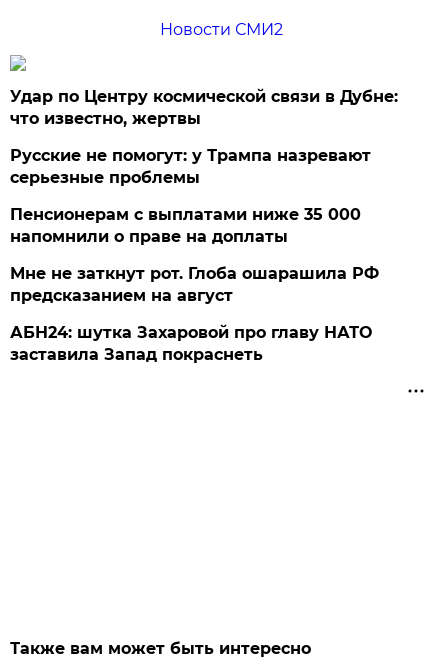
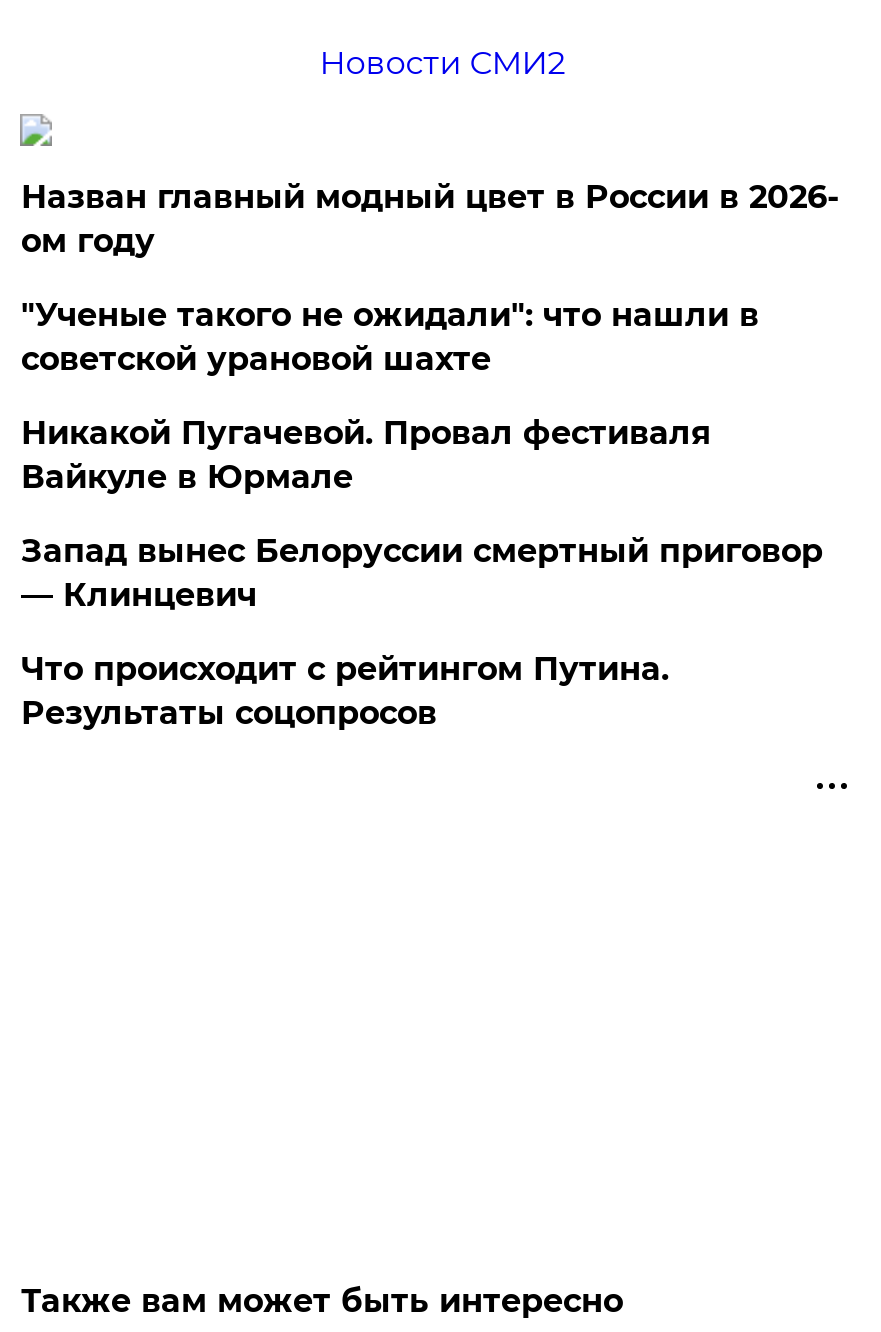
[10,87,398,128] Удар по Центру космической связи в Дубне: | что известно, жертвы -> [21,179,839,261] Назван главный модный цвет в России в 2026- | ом году
[10,146,371,187] Русские не помогут: у Трампа назревают | серьезные проблемы -> [21,297,759,379] "Ученые такого не ожидали": что нашли в | советской урановой шахте
[10,205,361,246] Пенсионерам с выплатами ниже 35 000 | напомнили о праве на доплаты -> [21,415,711,497] Никакой Пугачевой. Провал фестиваля | Вайкуле в Юрмале
[10,264,379,305] Мне не заткнут рот. Глоба ошарашила РФ | предсказанием на август -> [21,533,823,615] Запад вынес Белоруссии смертный приговор | — Клинцевич
[10,323,372,364] АБН24: шутка Захаровой про главу НАТО | заставила Запад покраснеть -> [21,651,669,733] Что происходит с рейтингом Путина. | Результаты соцопросов

